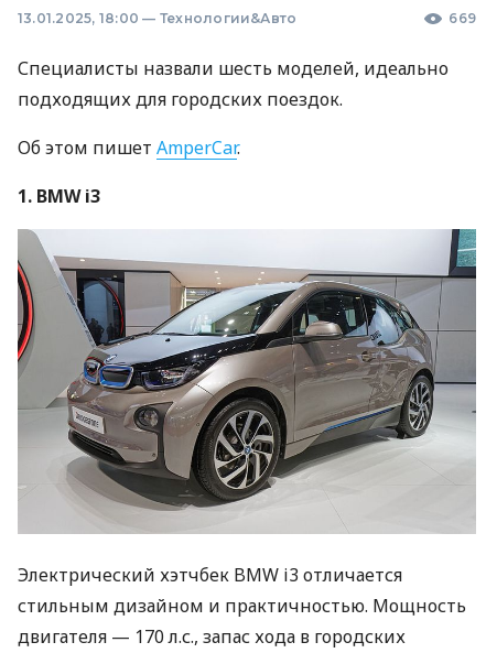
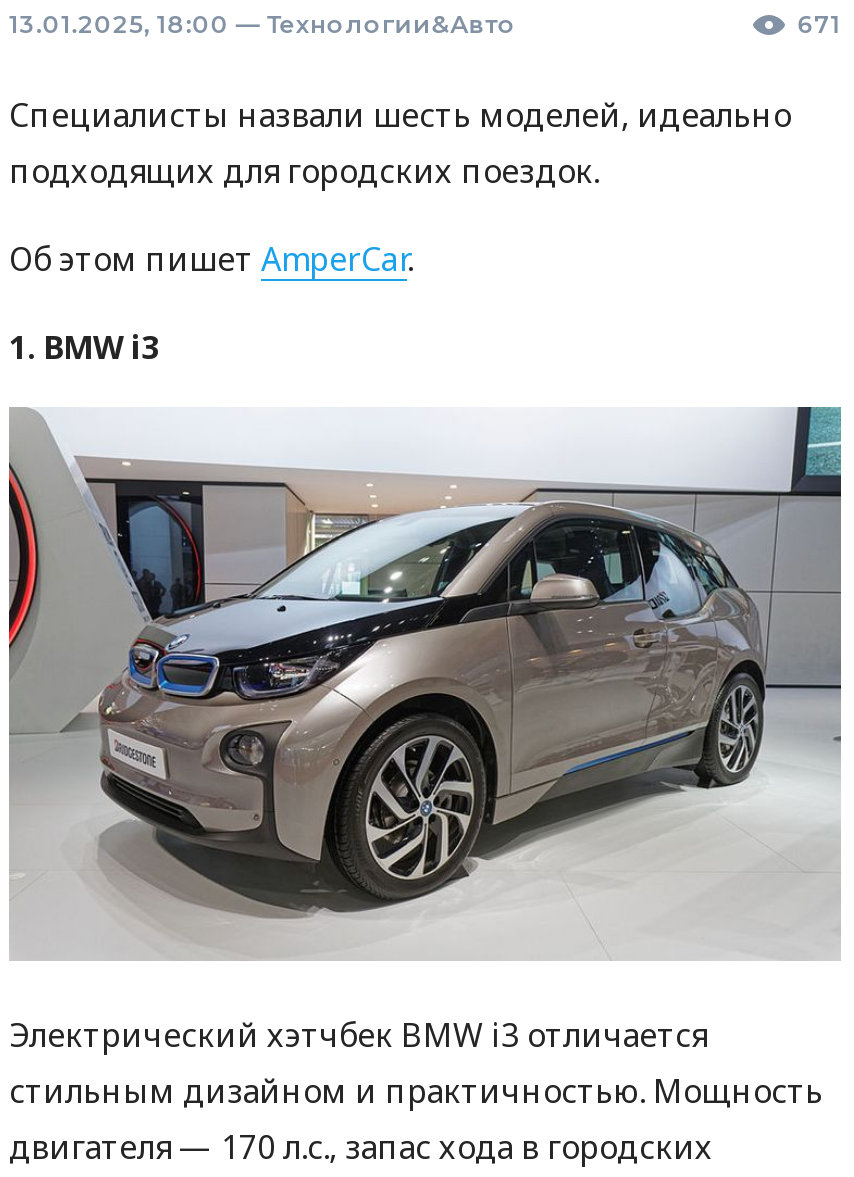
[449,10,476,26] 669 -> [798,9,841,39] 671

